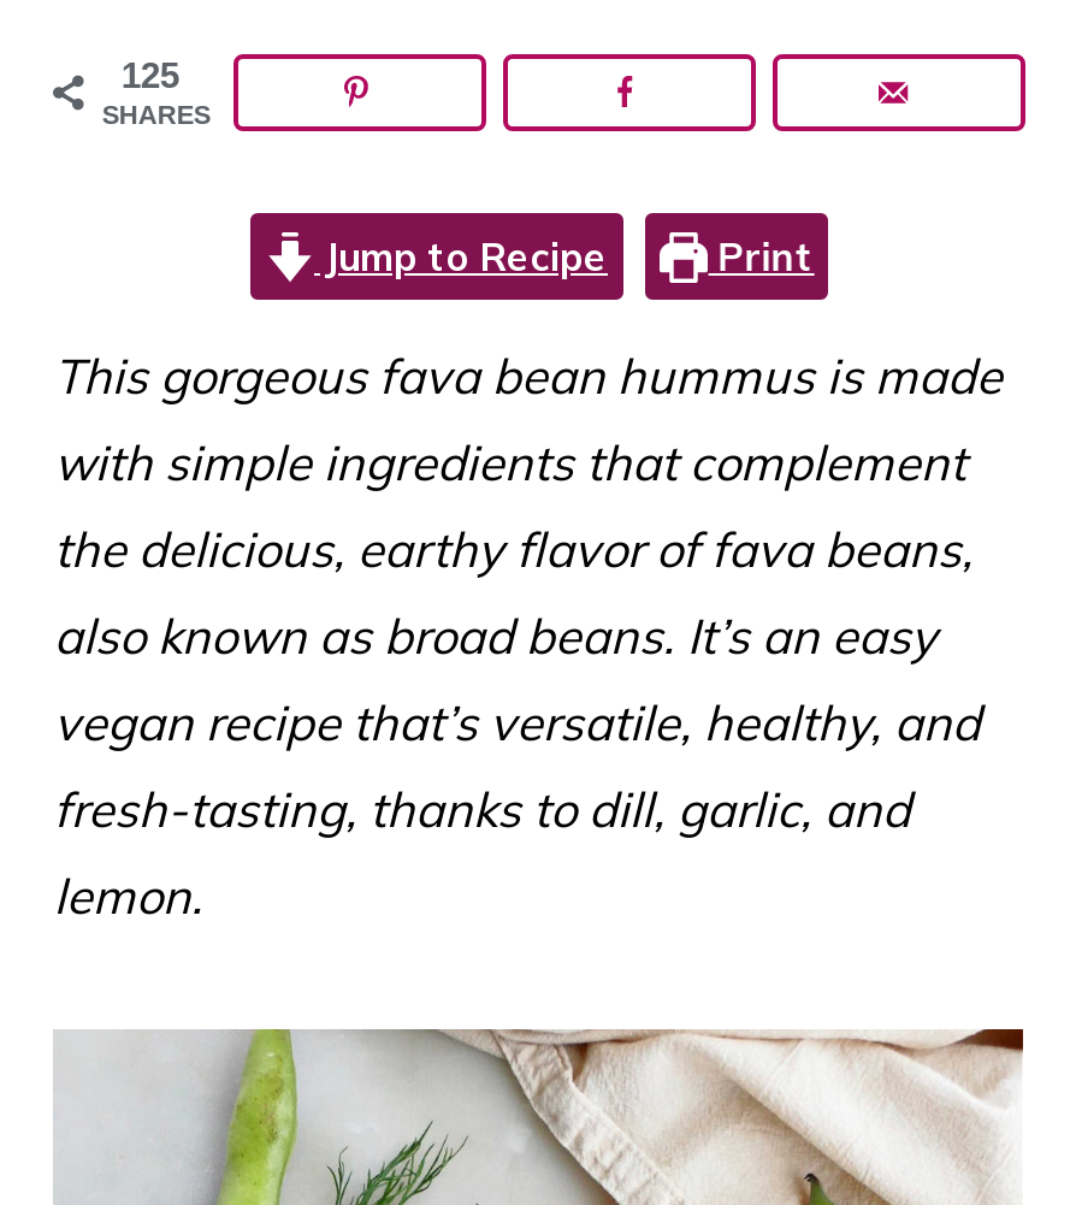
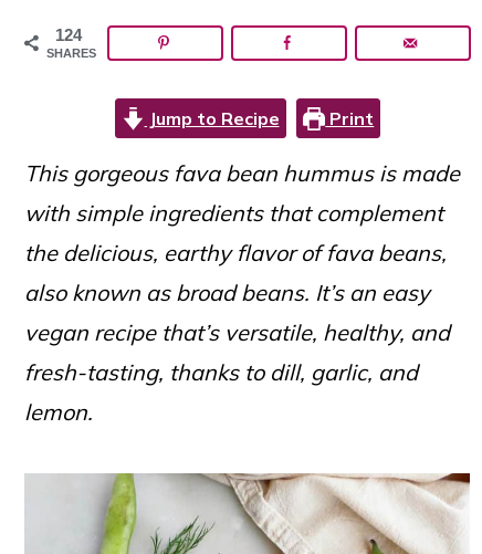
[121,54,179,95] 125 -> [56,25,82,44] 124

